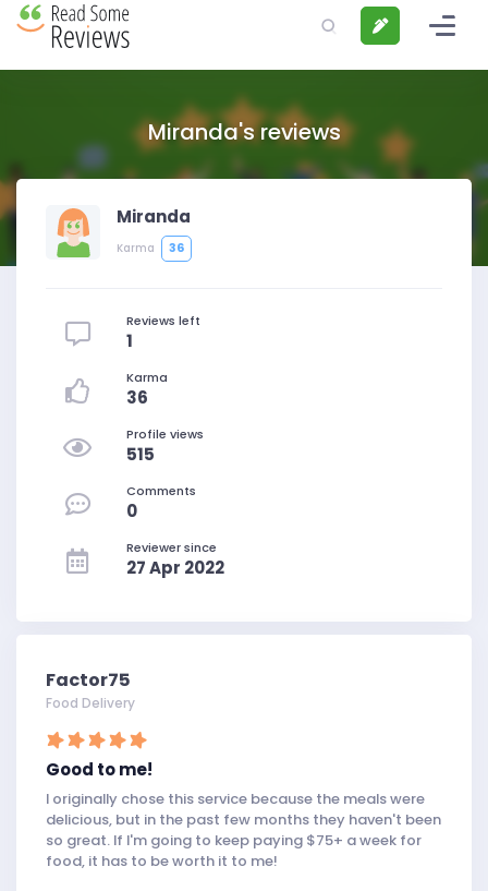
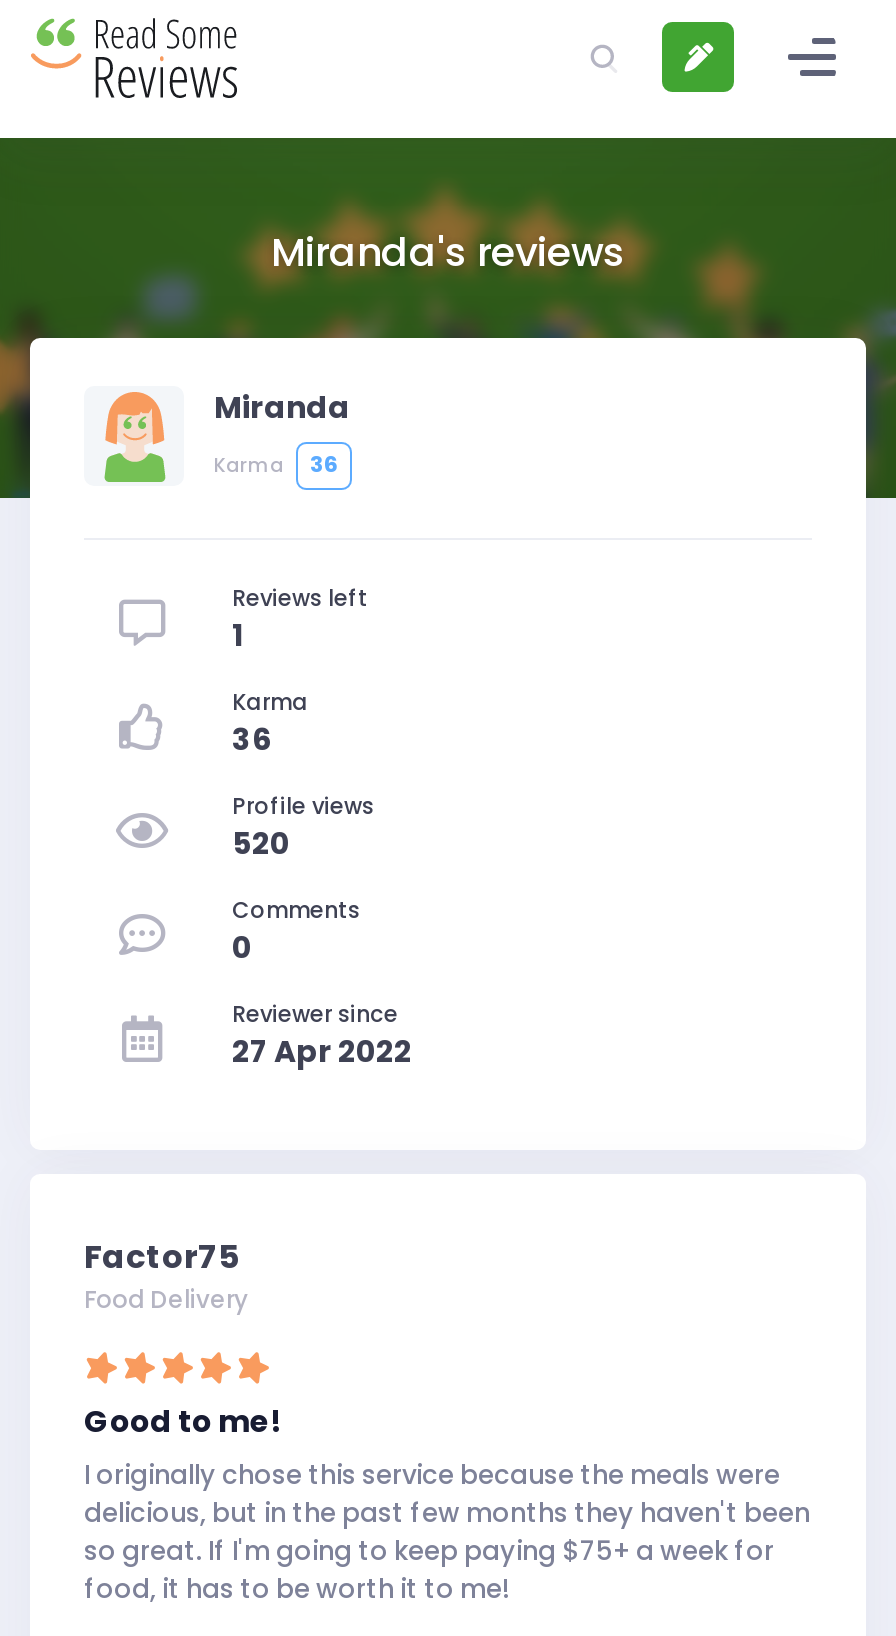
[126,443,155,466] 515 -> [232,822,290,864] 520

